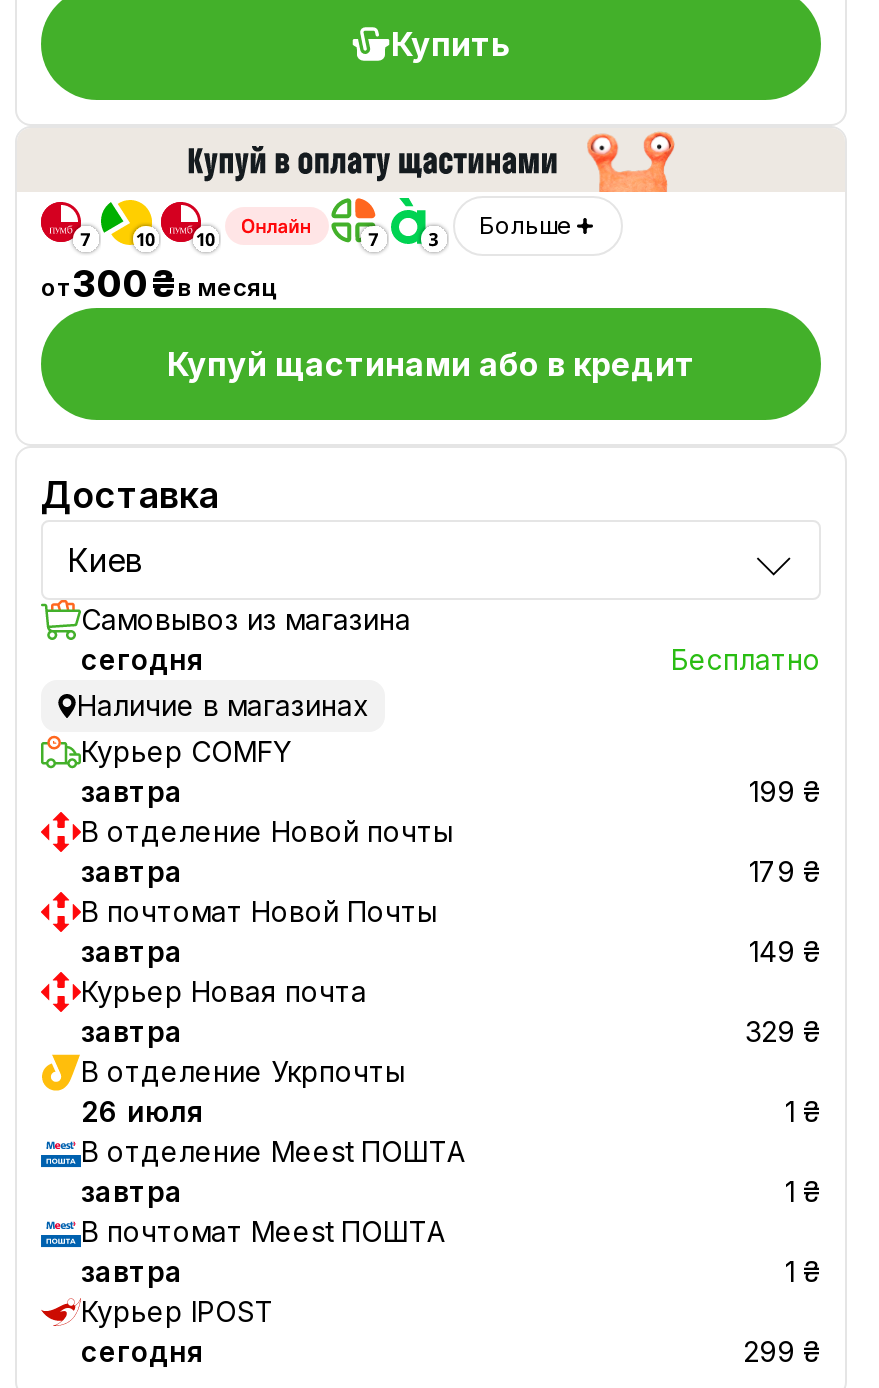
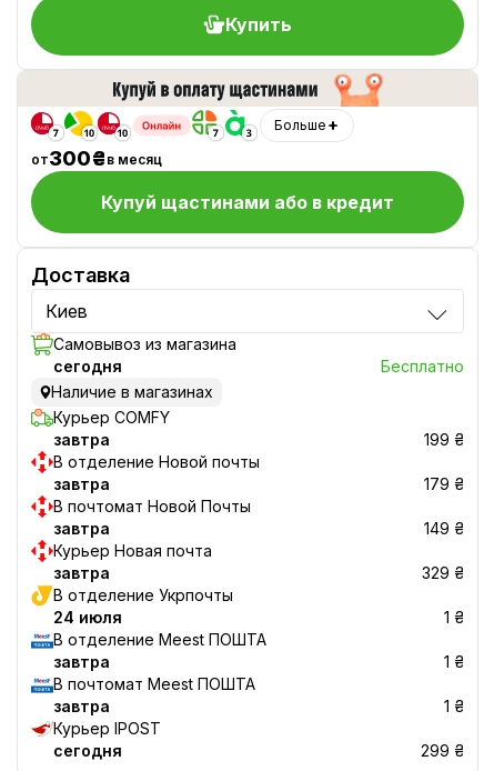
[81,1095,205,1129] 26 июля -> [53,608,122,627] 24 июля

